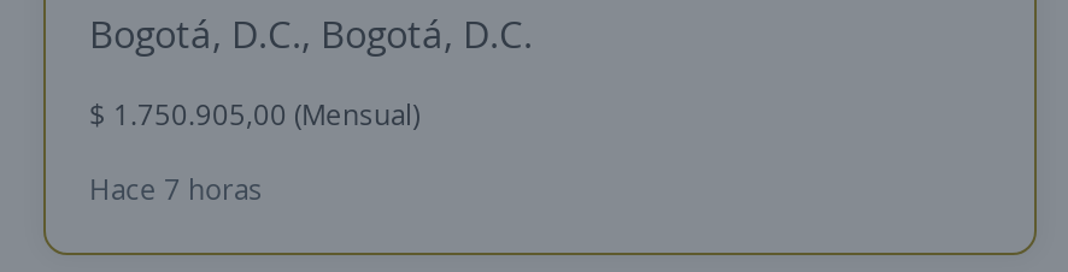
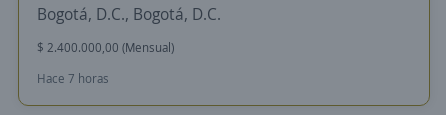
[89,94,419,135] $ 1.750.905,00 (Mensual) -> [37,39,174,56] $ 2.400.000,00 (Mensual)

